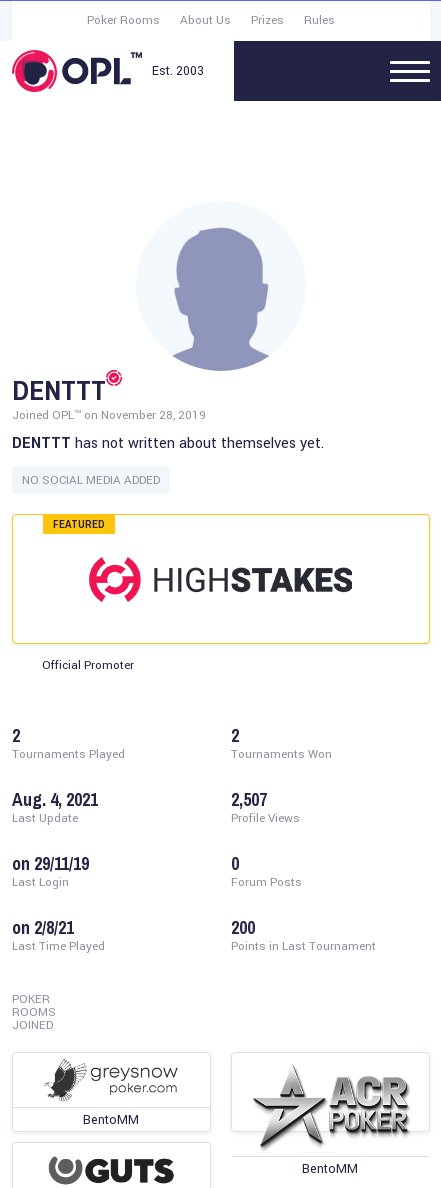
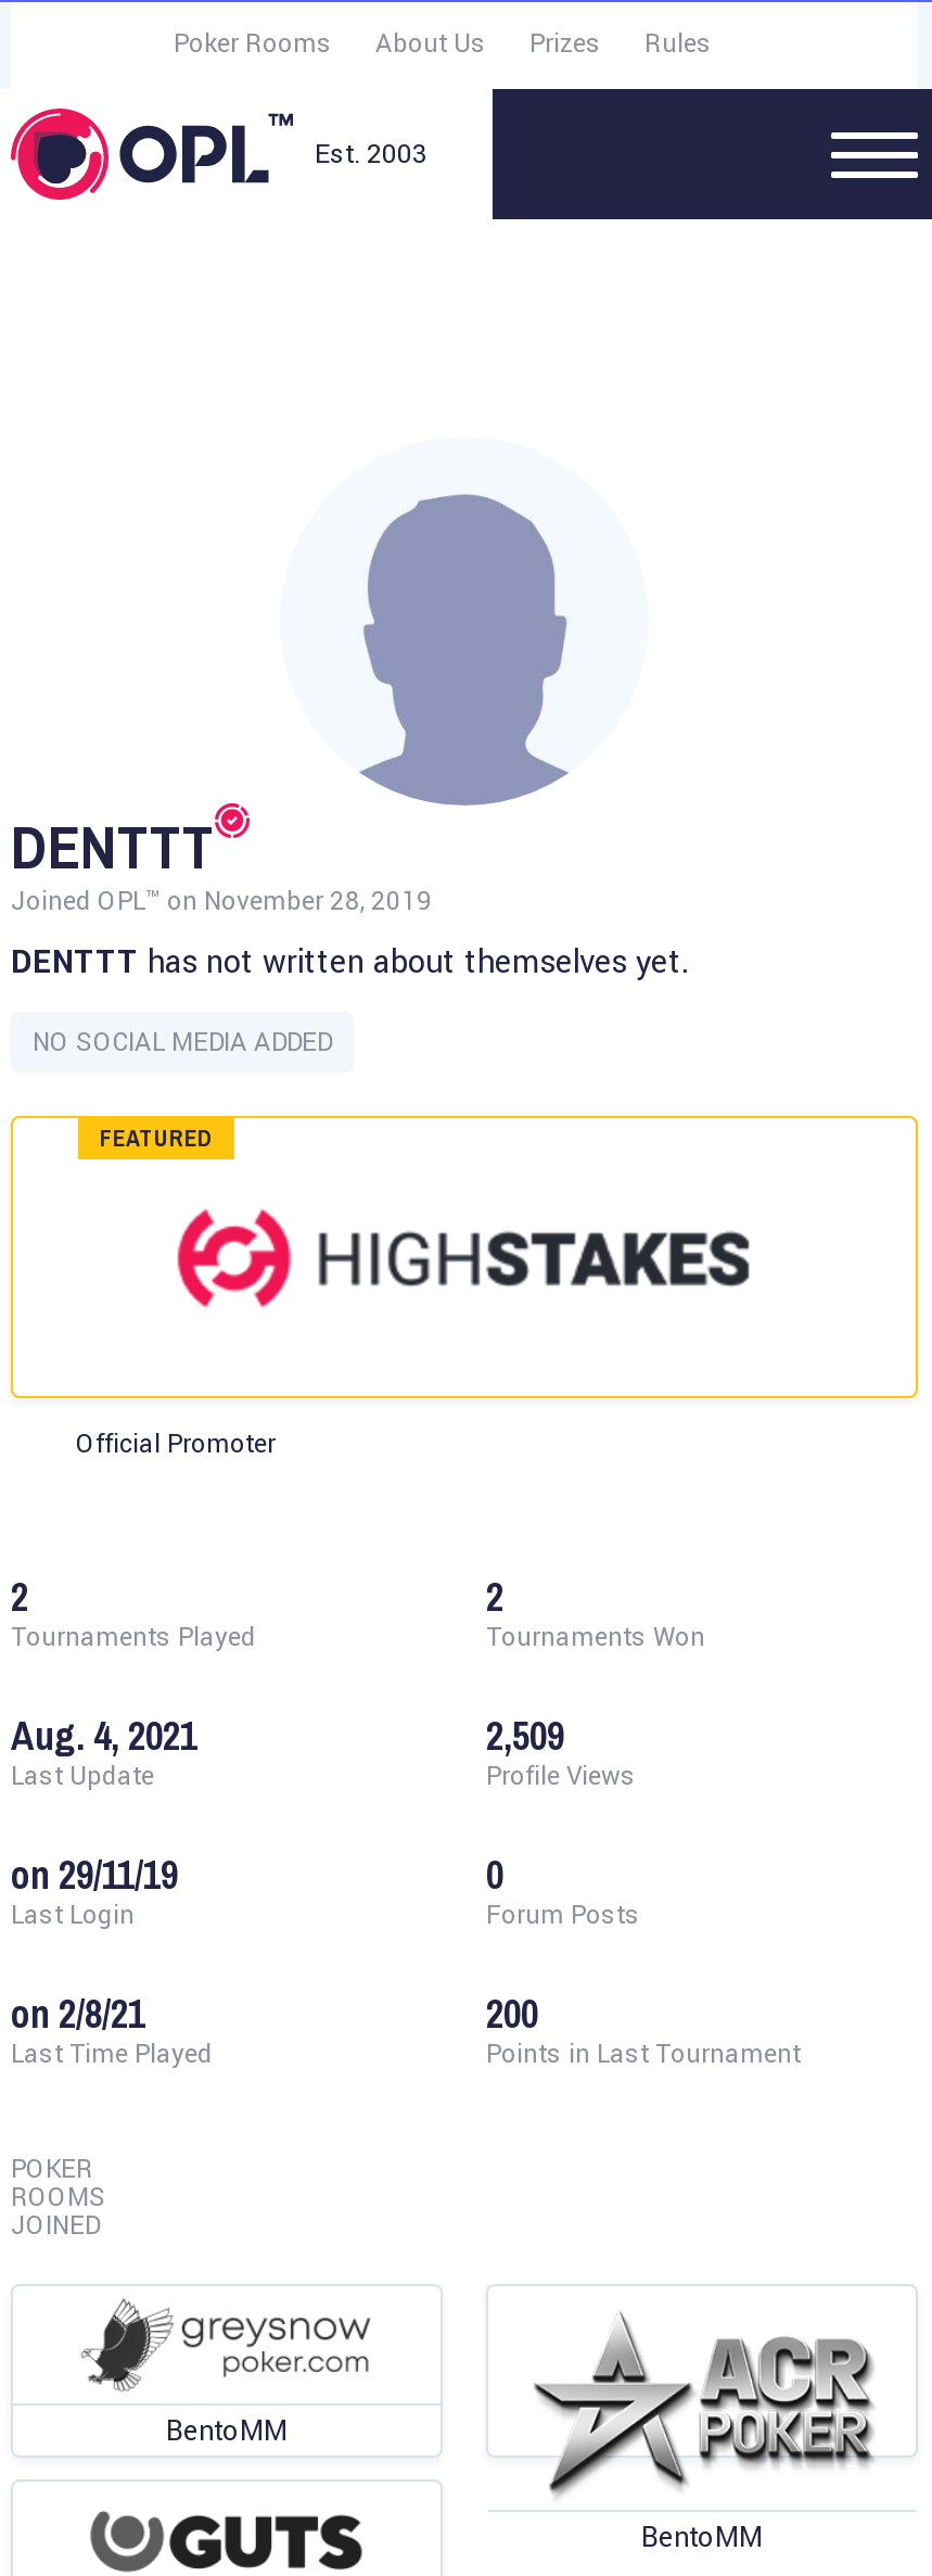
[231,787,267,812] 2,507 -> [486,1709,564,1763] 2,509

